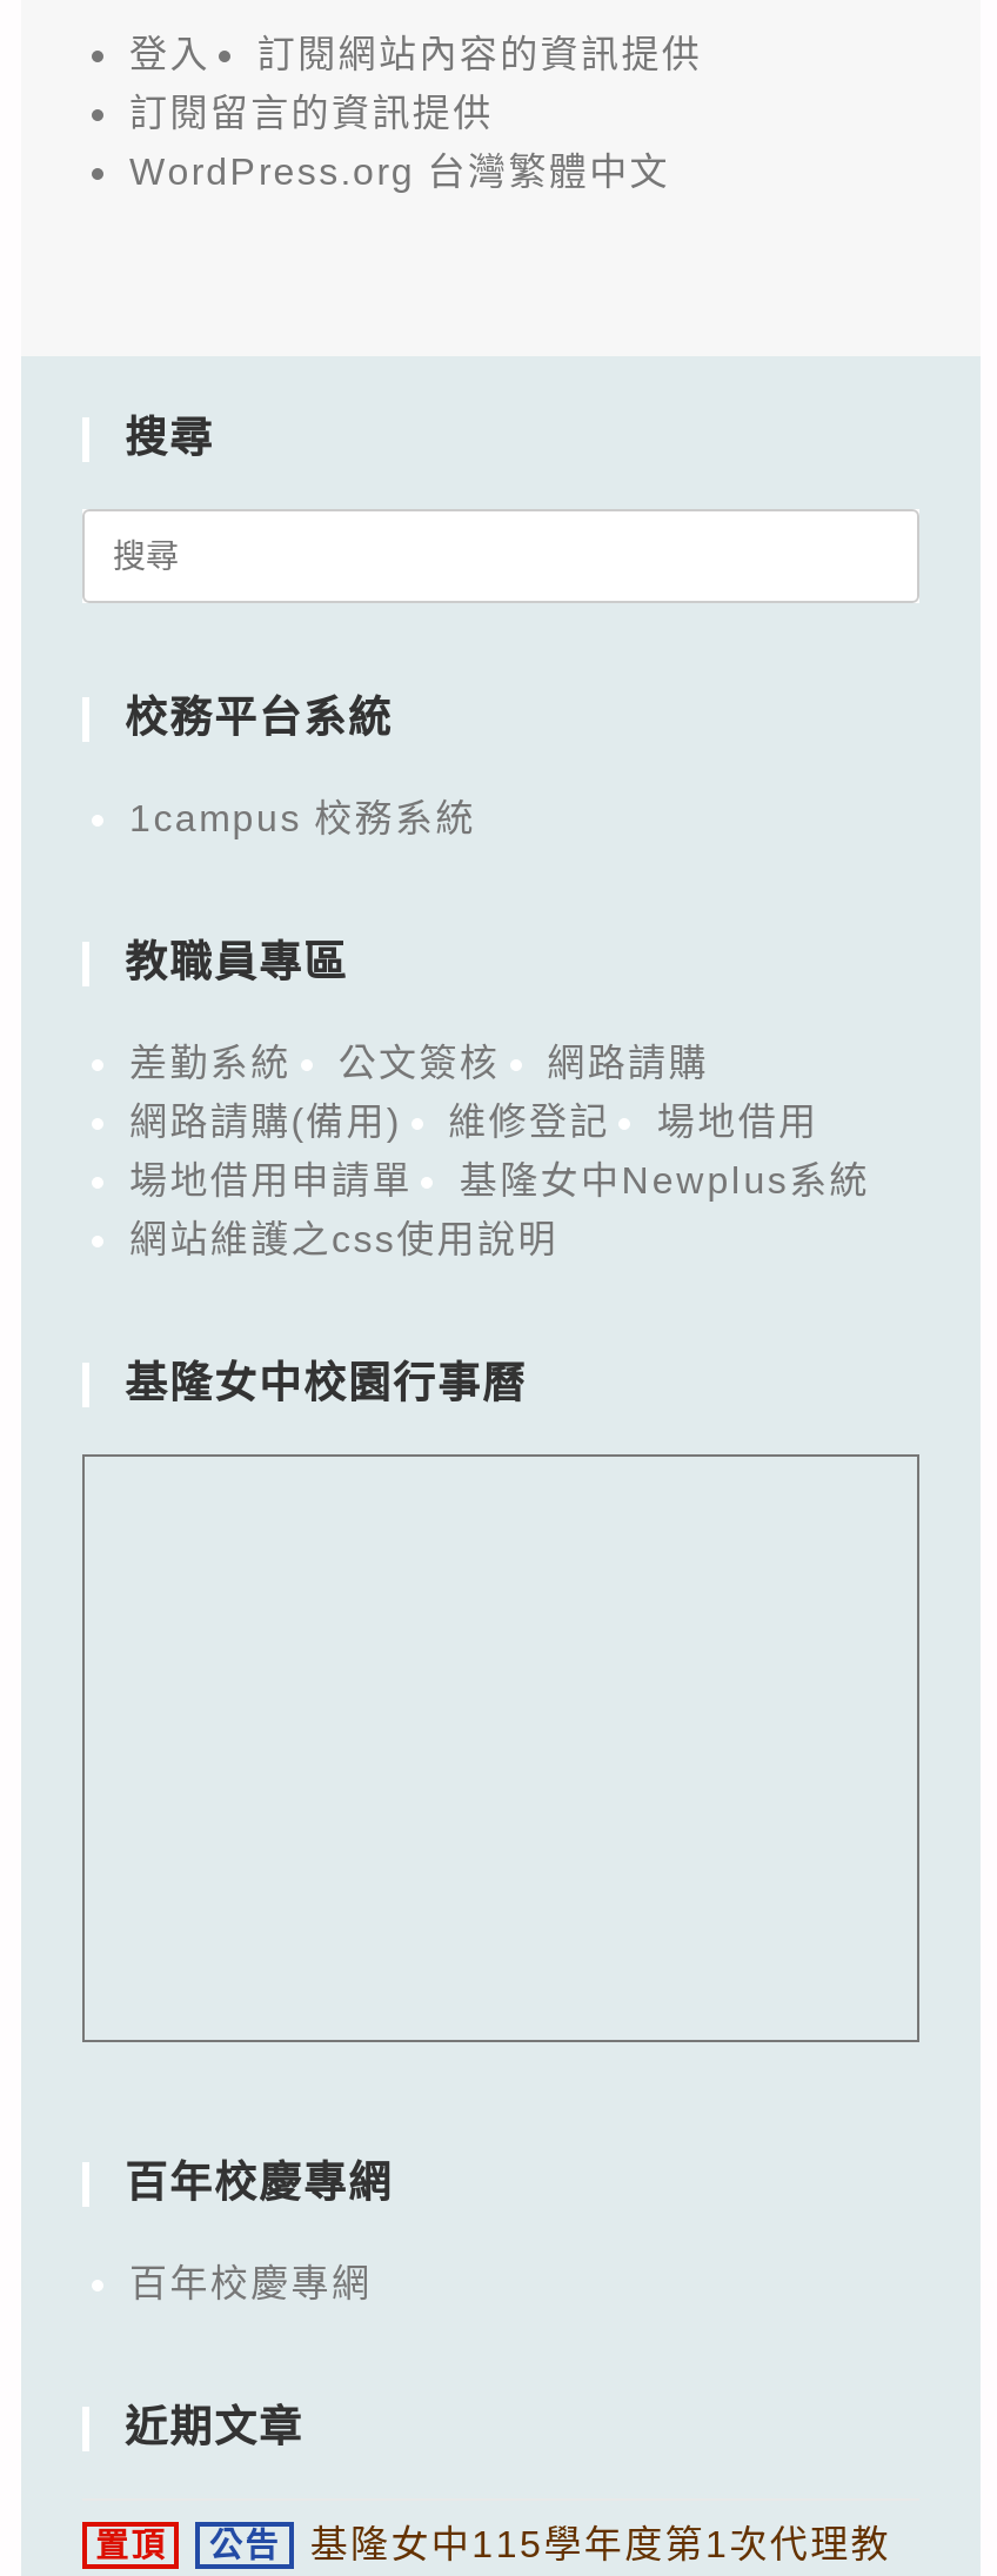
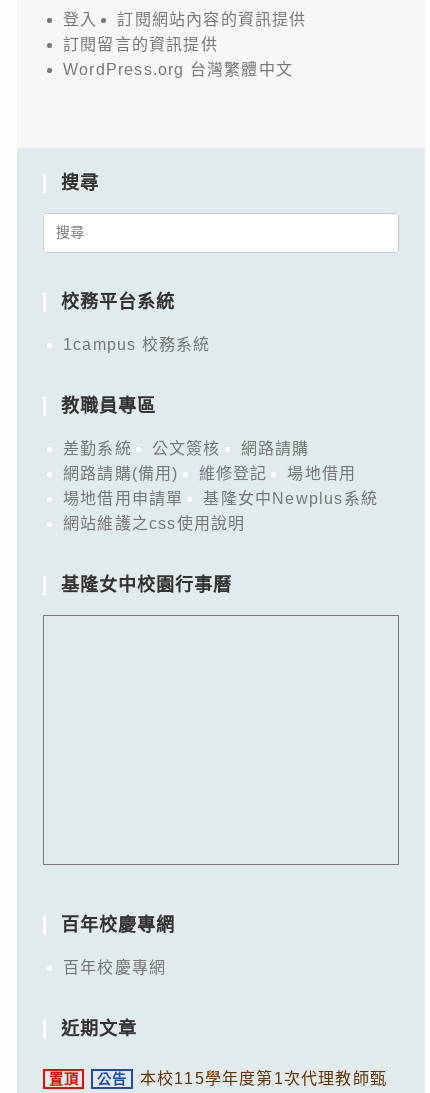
[310,2525,891,2565] 基隆女中115學年度第1次代理教 -> [140,1070,387,1087] 本校115學年度第1次代理教師甄

